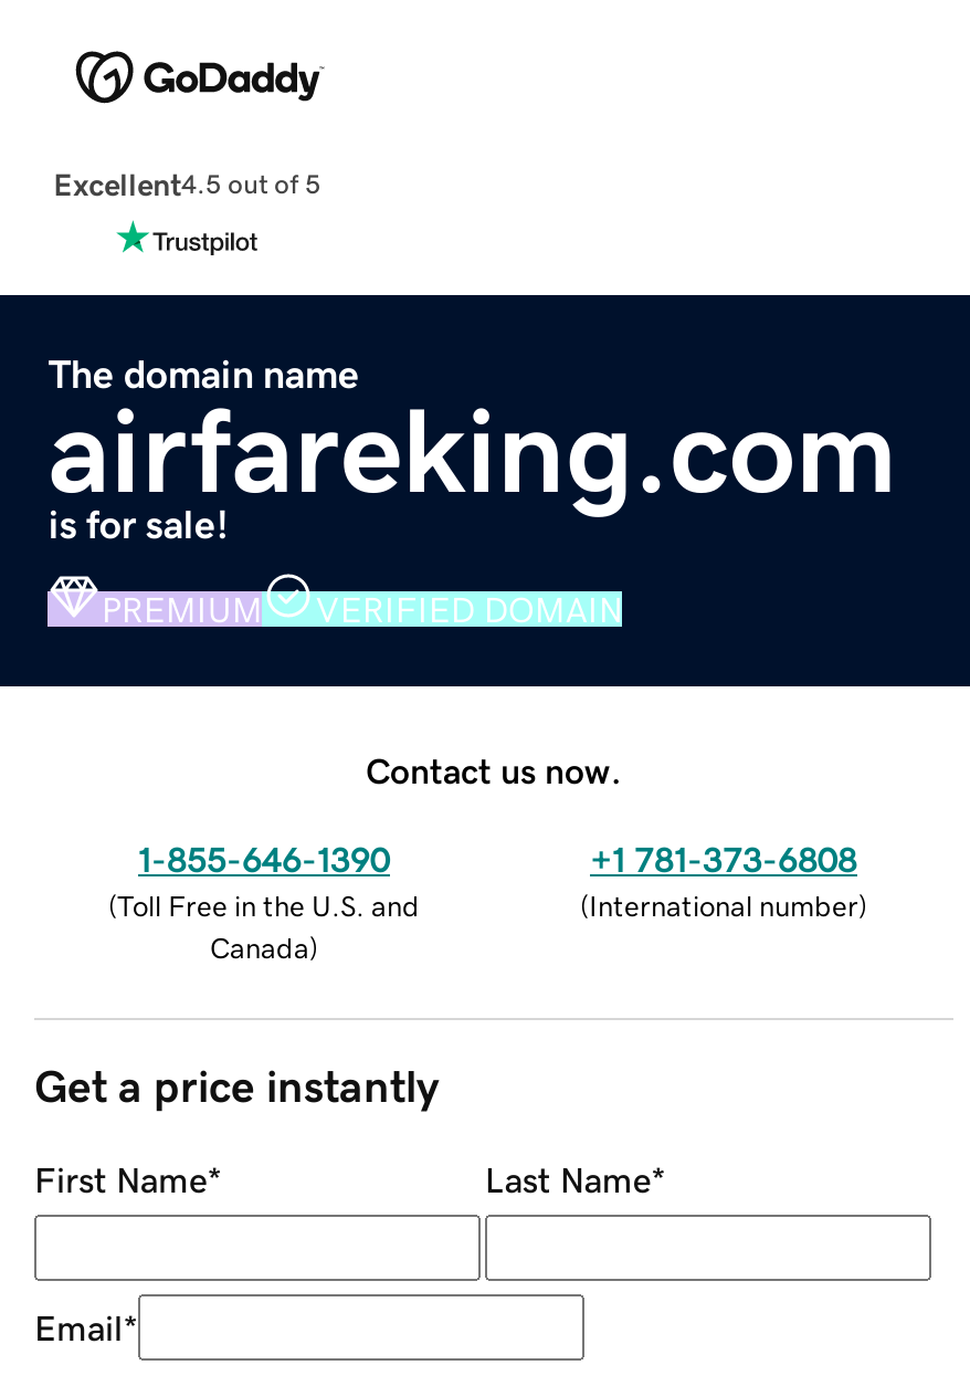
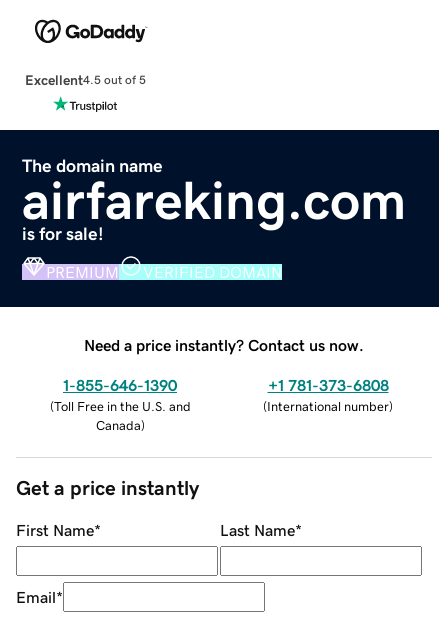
[366,752,622,787] Contact us now. -> [84,337,364,353] Need a price instantly? Contact us now.

